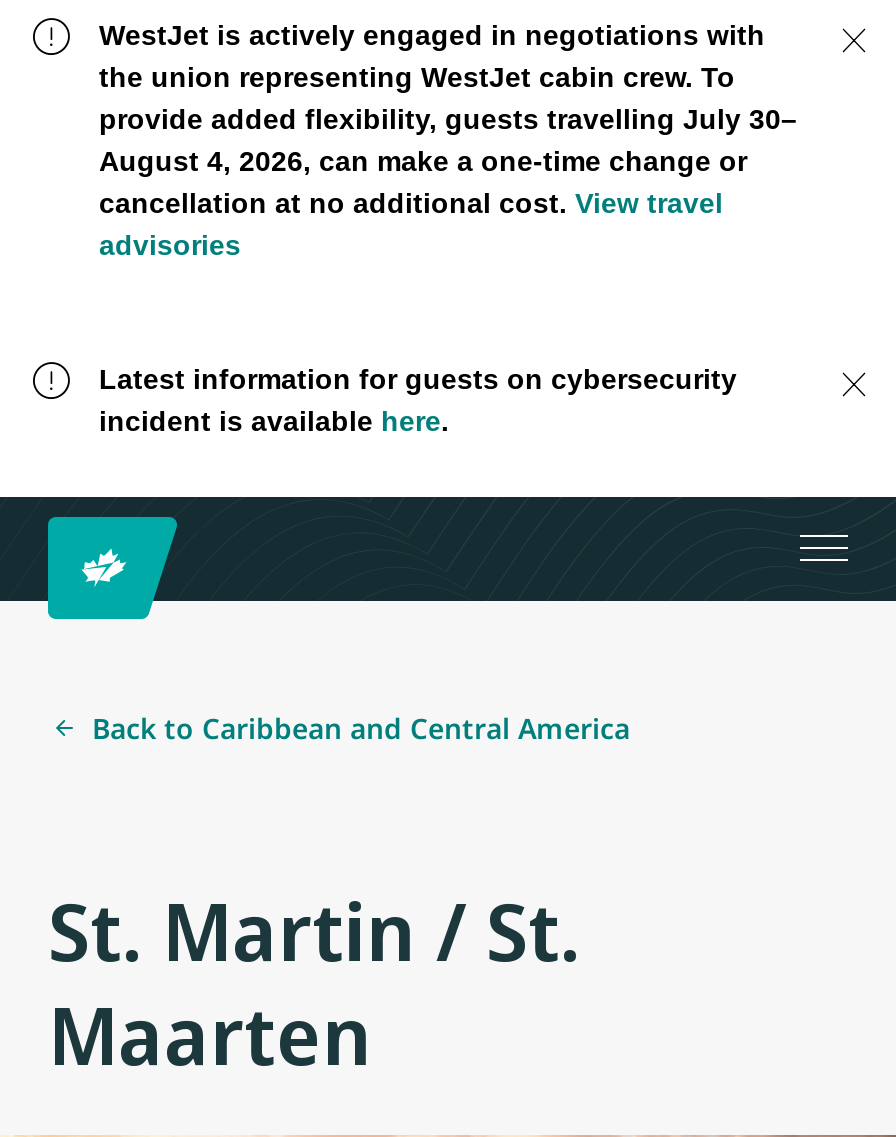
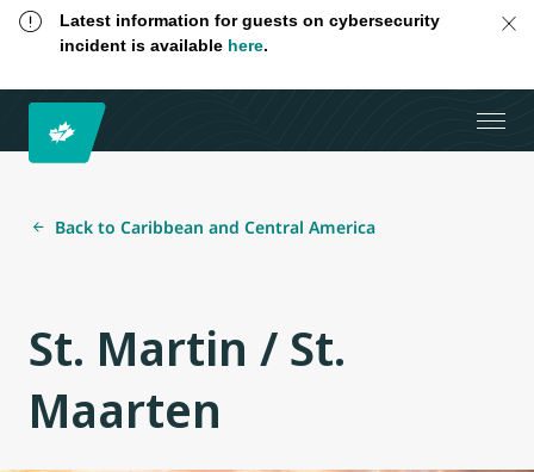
[99,19,797,261] WestJet is actively engaged in negotiations with | the union representing WestJet cabin crew. To | provide added flexibility, guests travelling July 30– | August 4, 2026, can make a one-time change or | cancellation at no additional cost. View travel | advisories -> none

